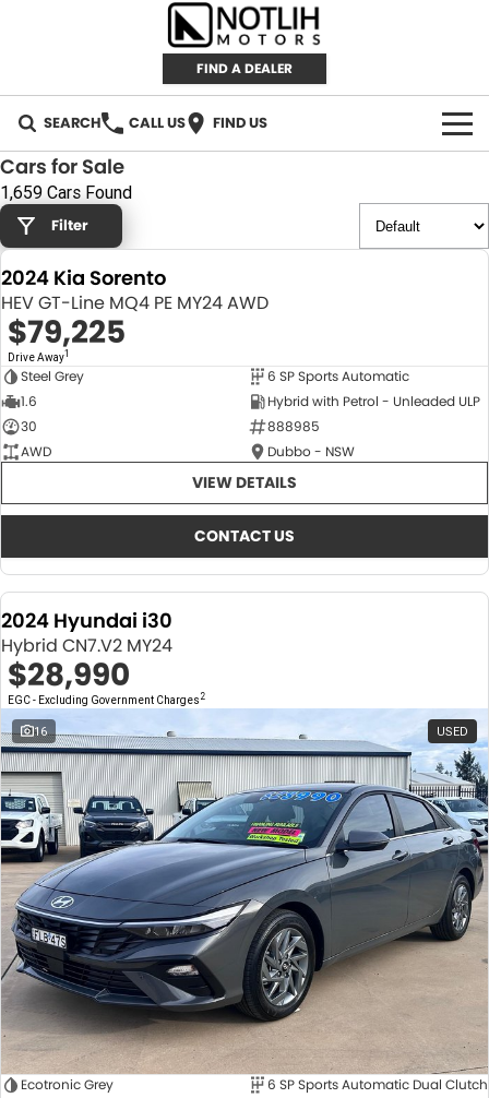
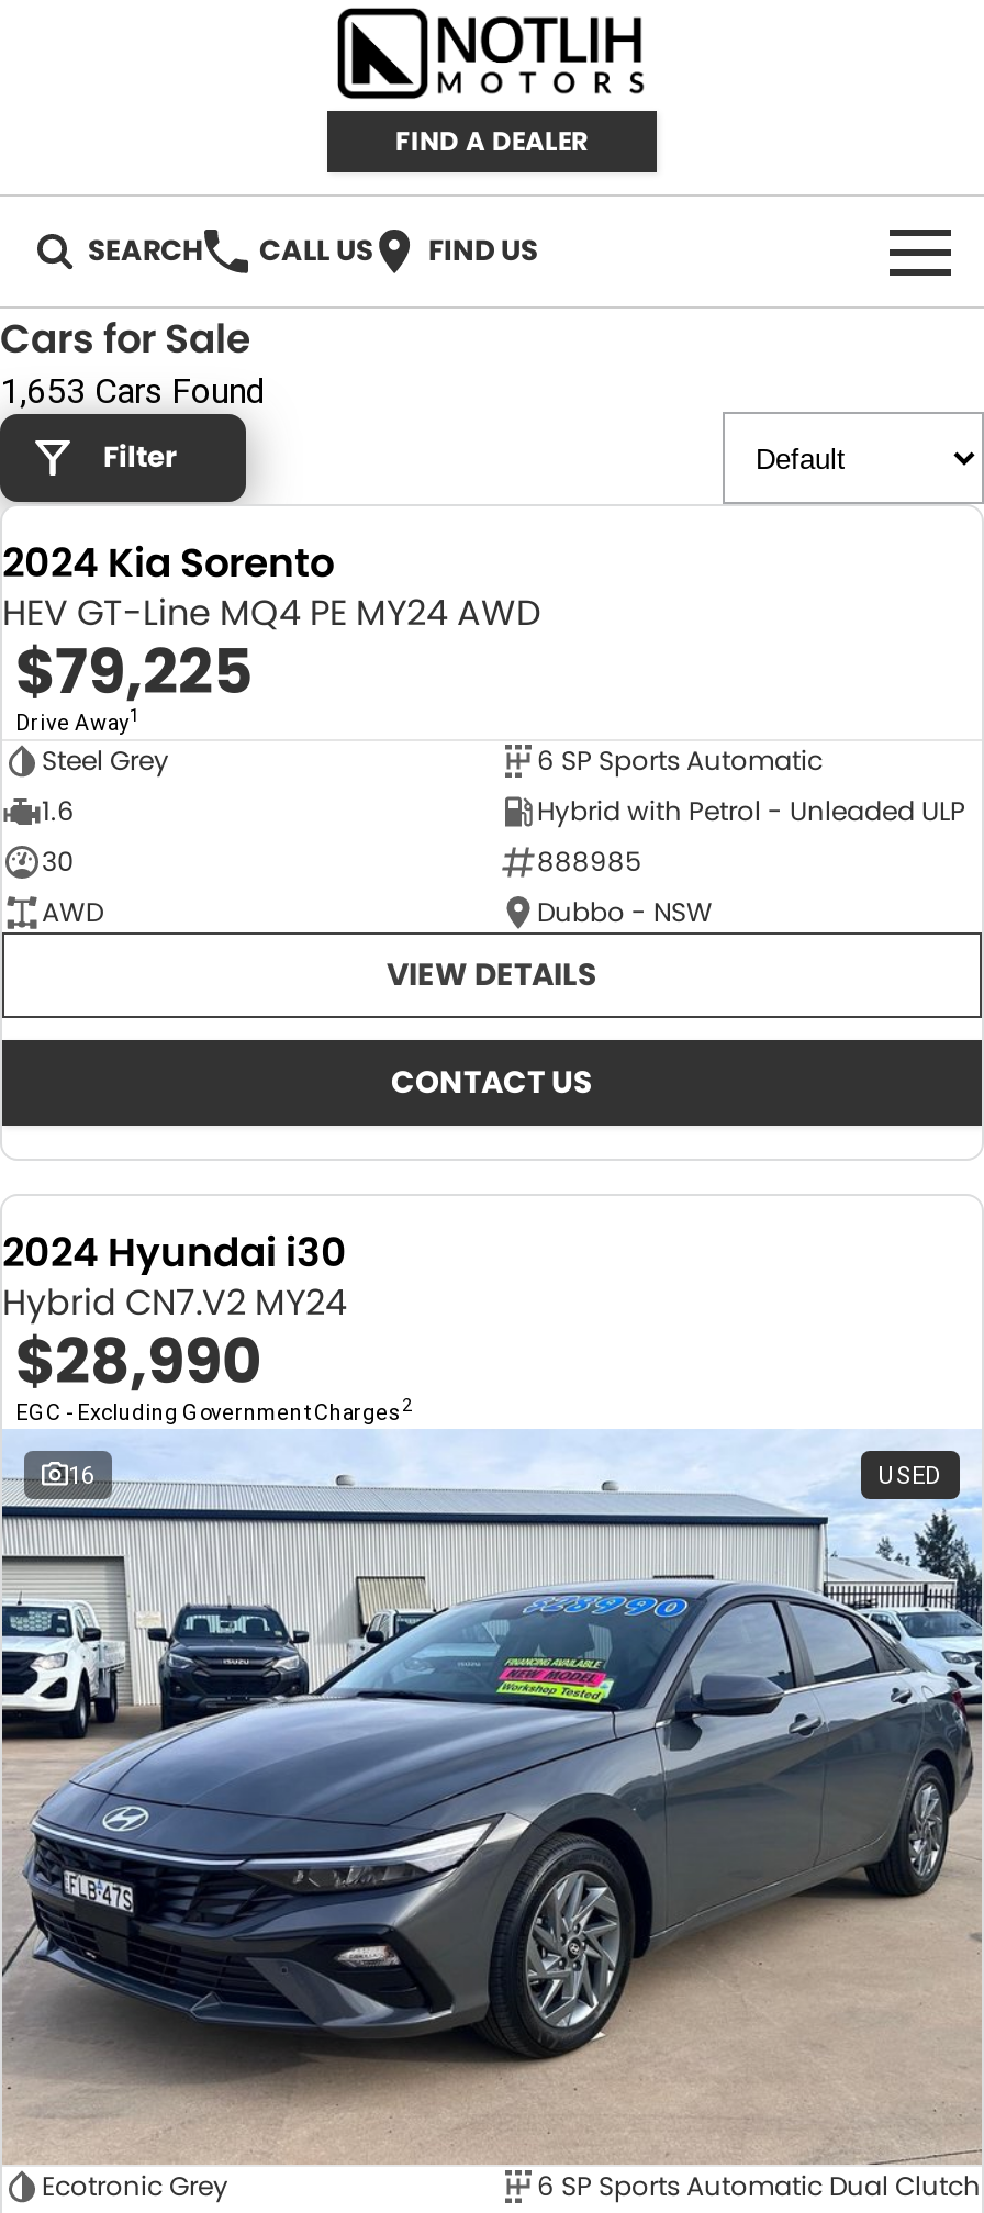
[0,181,132,203] 1,659 Cars Found -> [0,368,266,412] 1,653 Cars Found

